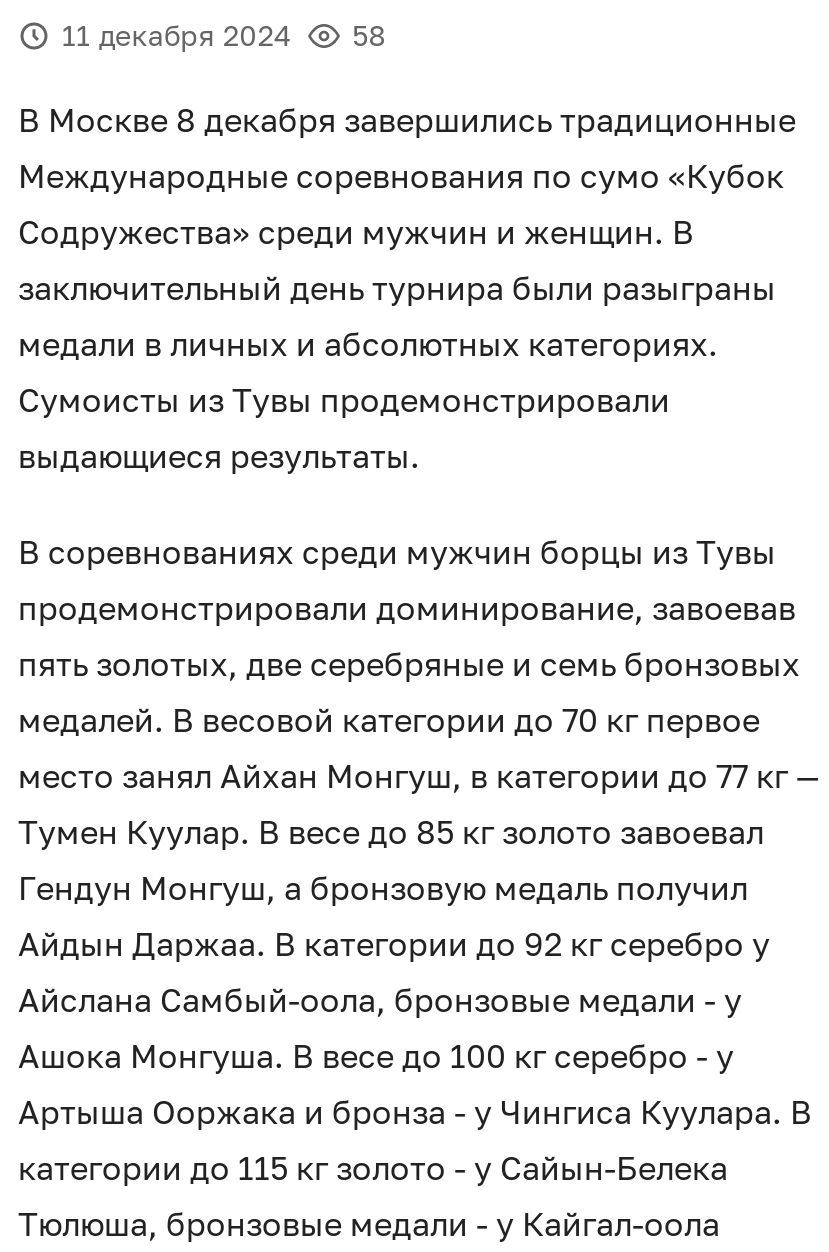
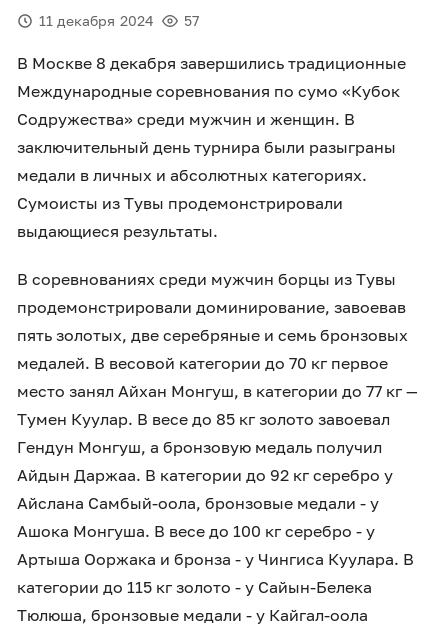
[62,18,387,52] 11 декабря 2024 58 -> [39,12,199,29] 11 декабря 2024 57

